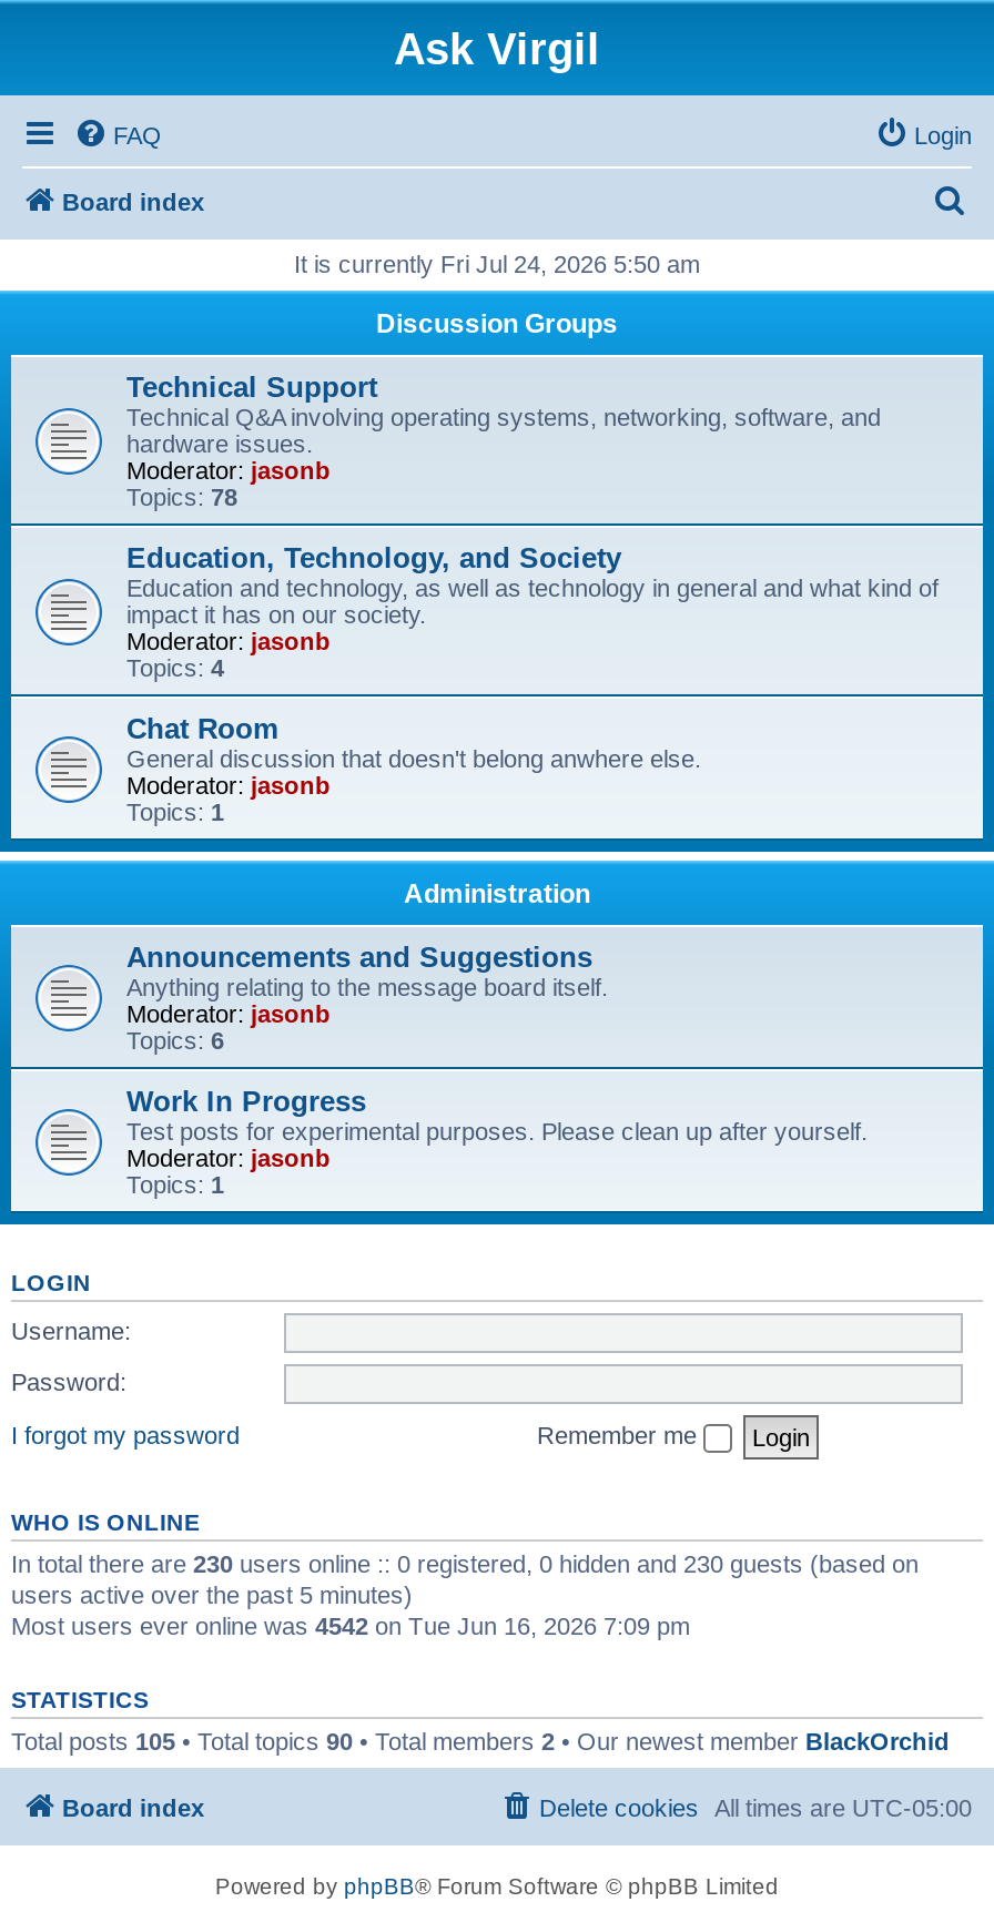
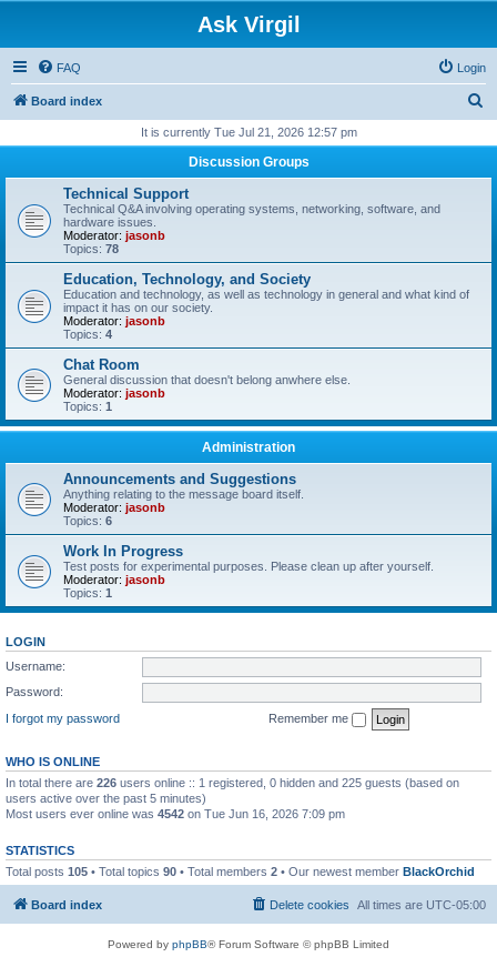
[294,251,700,277] It is currently Fri Jul 24, 2026 5:50 am -> [140,125,357,139] It is currently Tue Jul 21, 2026 12:57 pm
[11,1549,919,1576] In total there are 230 users online :: 0 registered, 0 hidden and 230 guests (based on -> [6,775,459,789] In total there are 226 users online :: 1 registered, 0 hidden and 225 guests (based on

